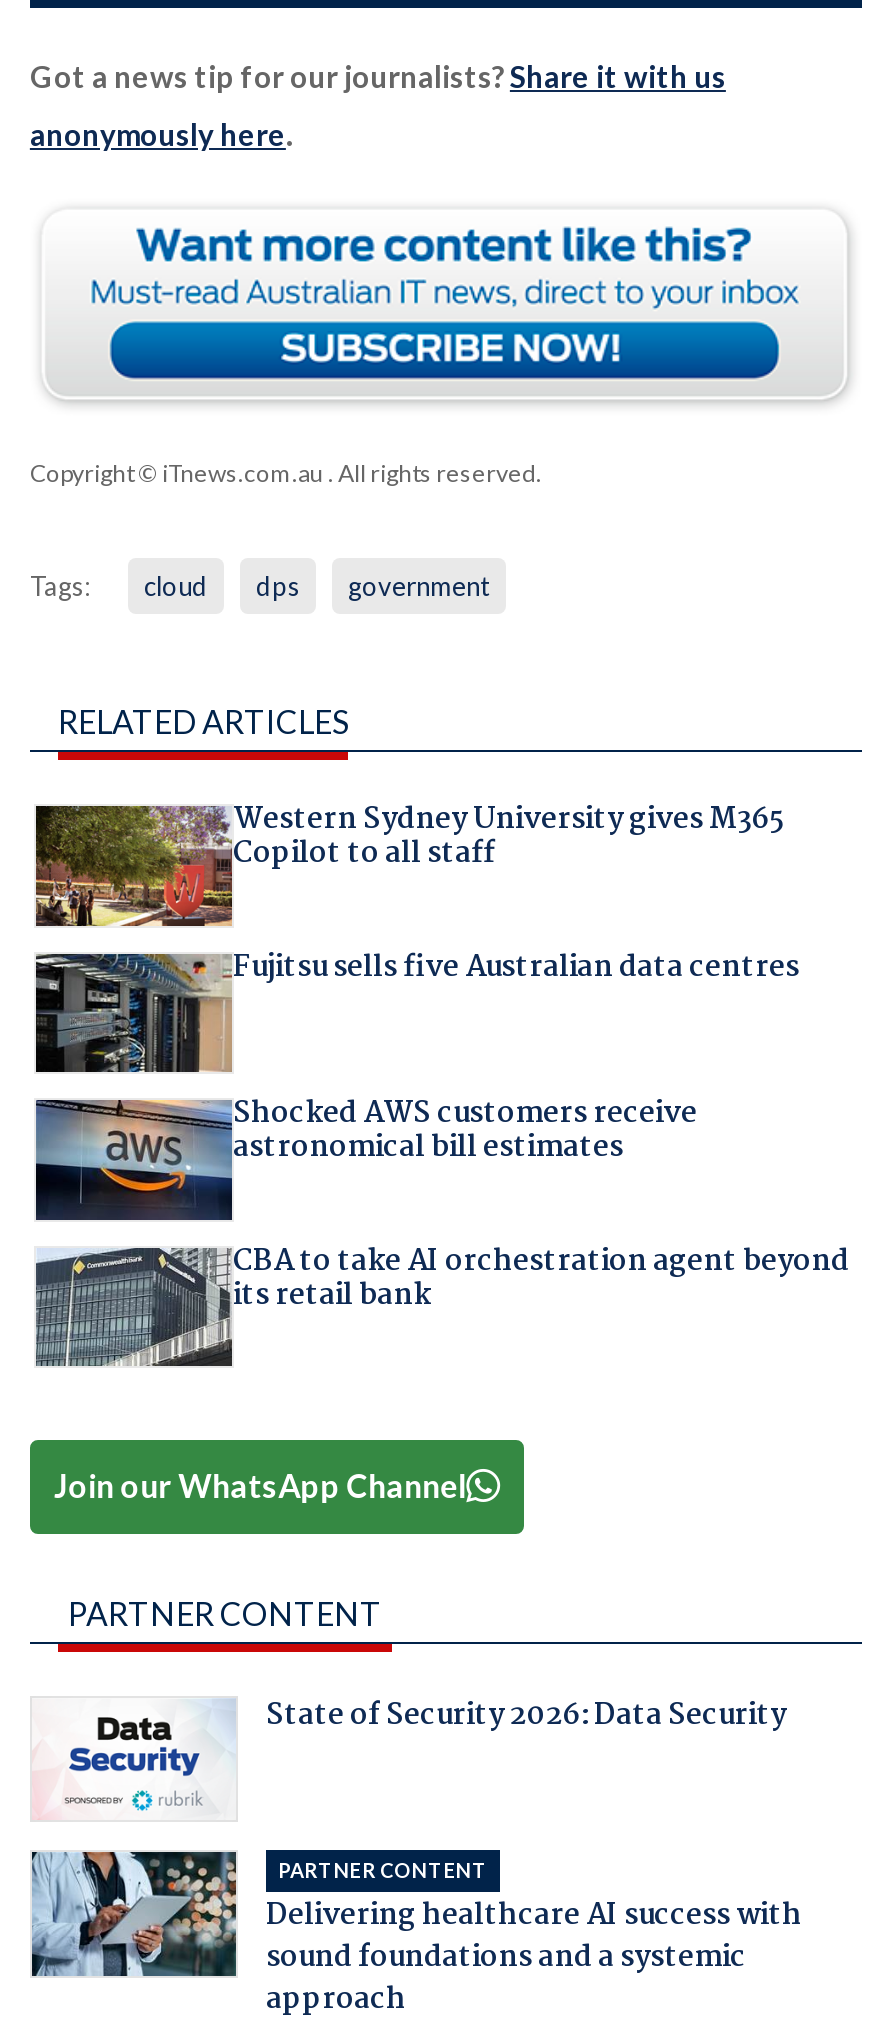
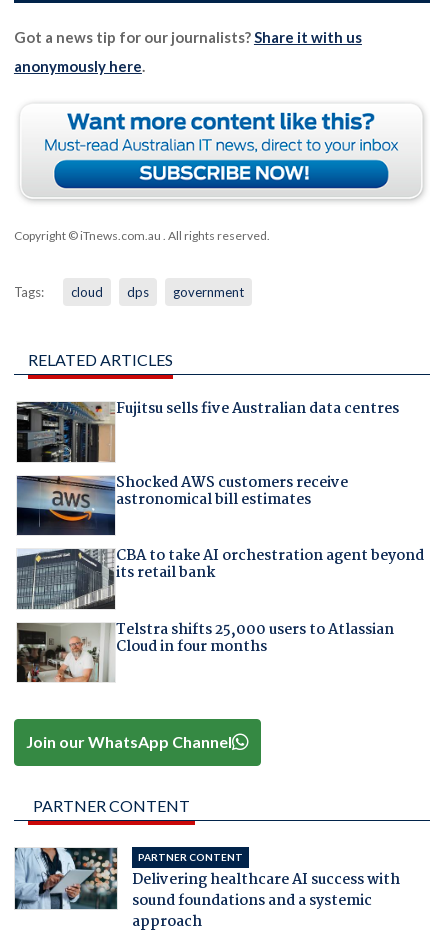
[34,797,785,928] [image] | Western Sydney University gives M365 | Copilot to all staff -> none
none -> [16,618,393,683] [image] | Telstra shifts 25,000 users to Atlassian | Cloud in four months
[32,1691,786,1820] [image] | State of Security 2026: Data Security -> none

